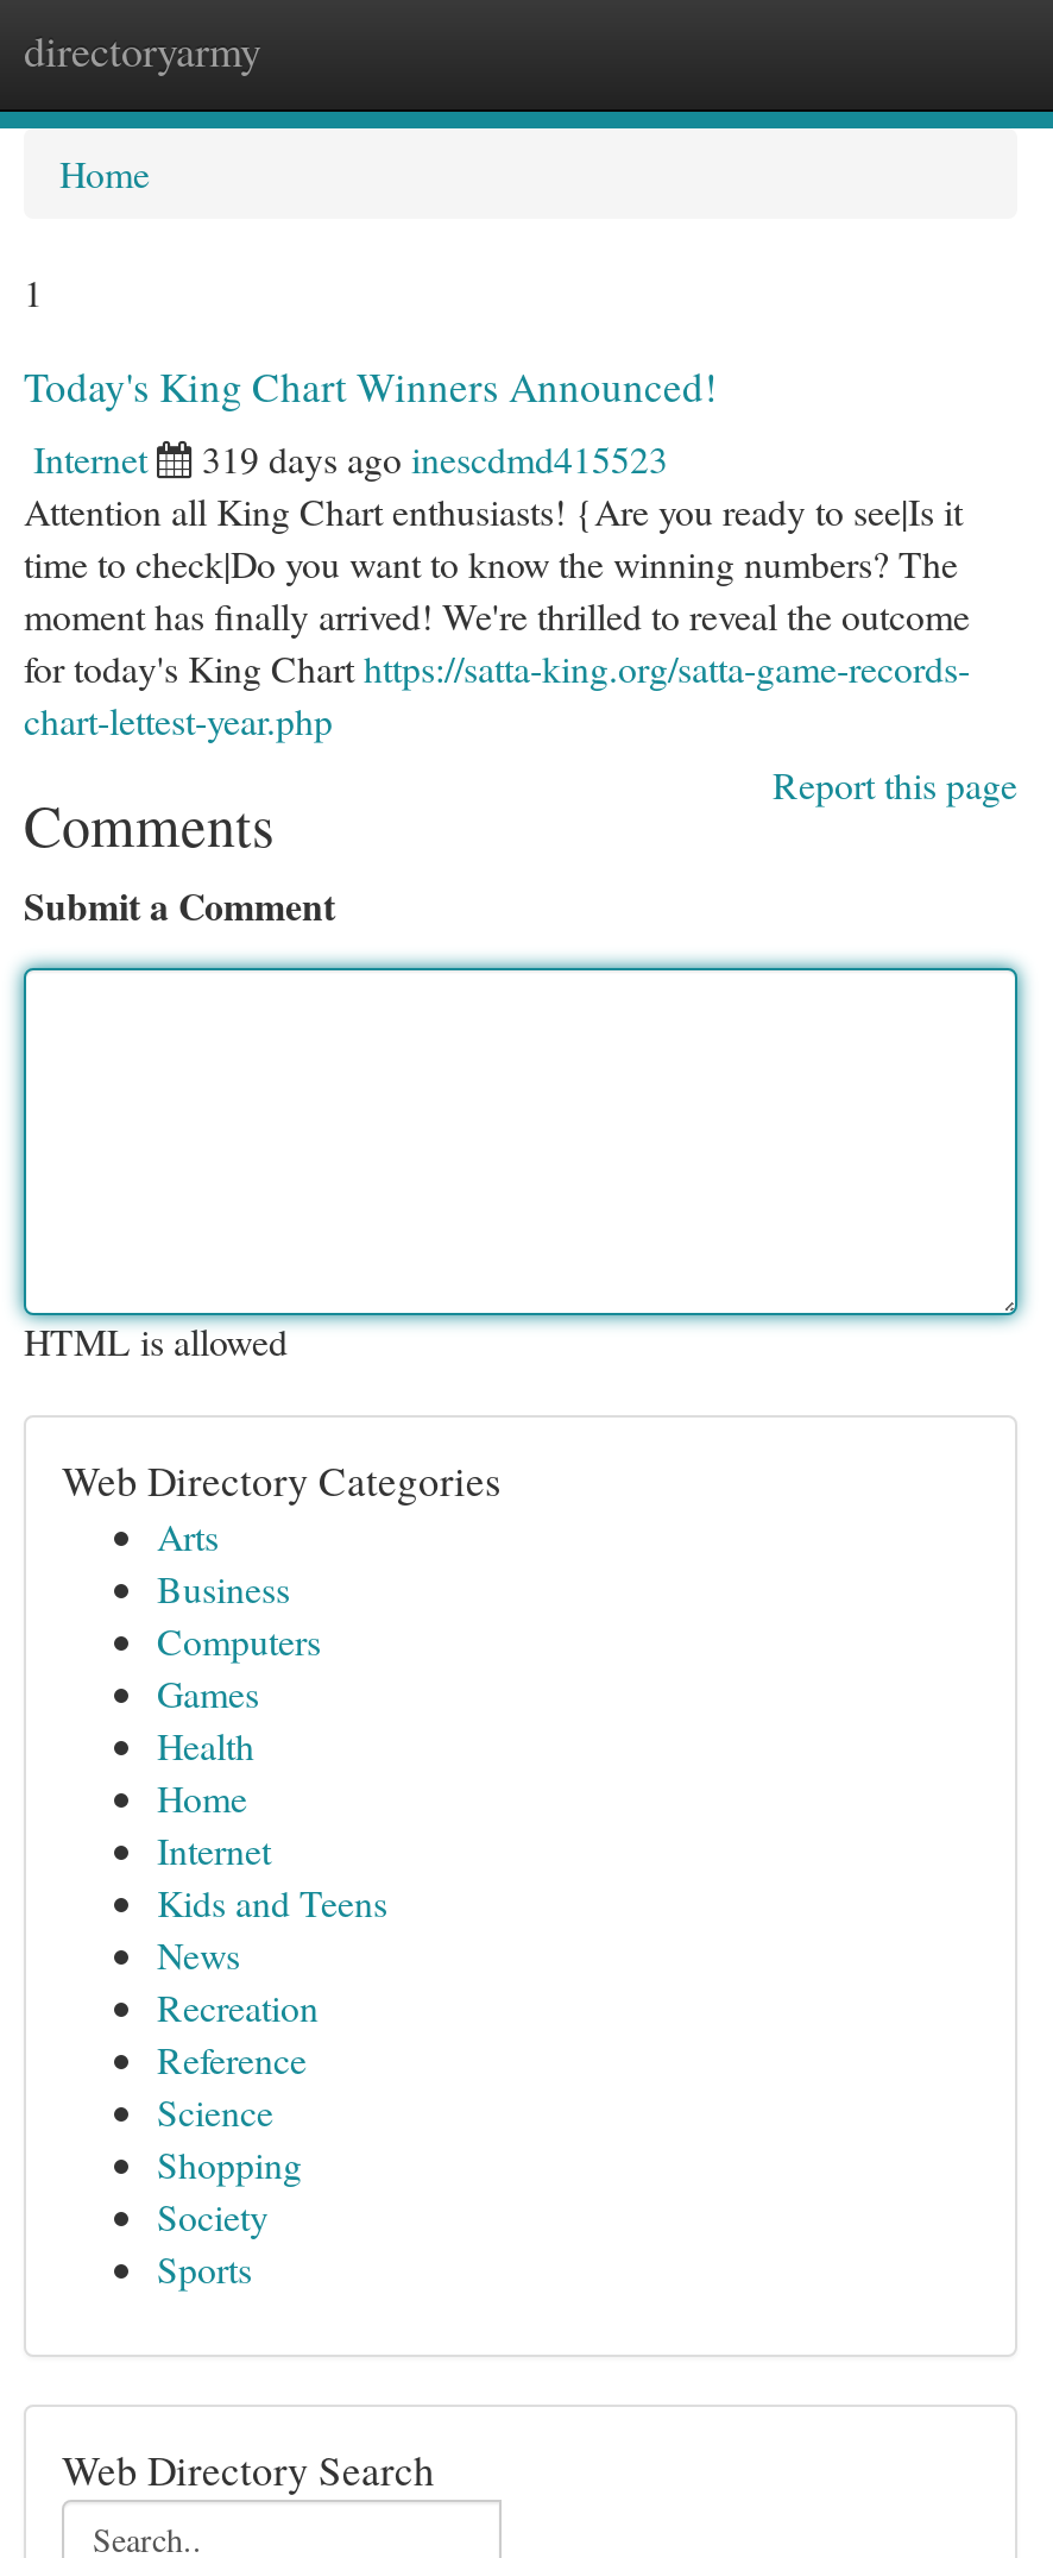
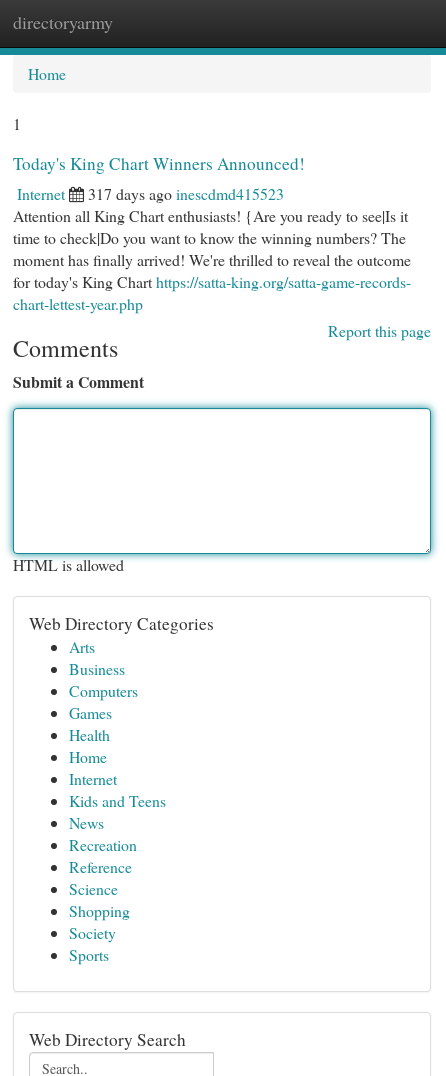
[202,433,668,483] 319 days ago inescdmd415523 -> [88,183,284,204] 317 days ago inescdmd415523

